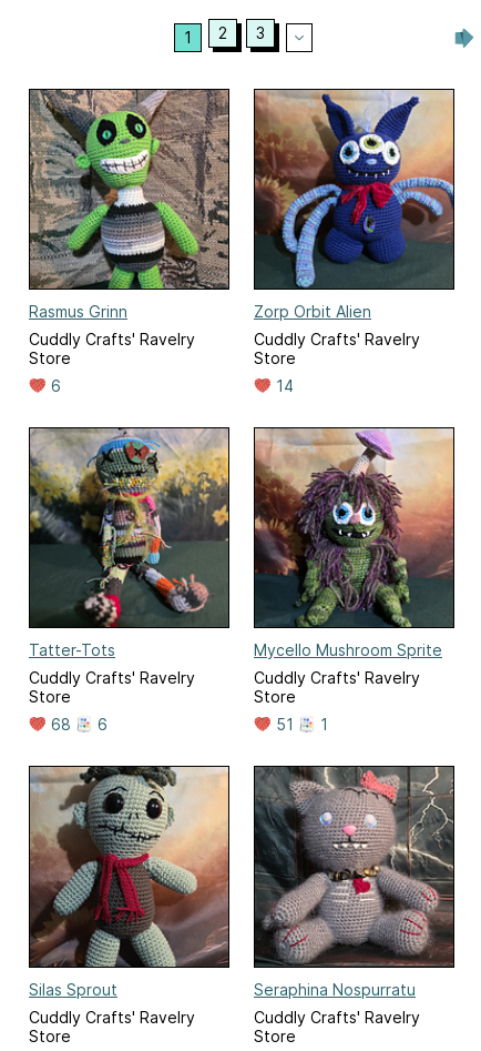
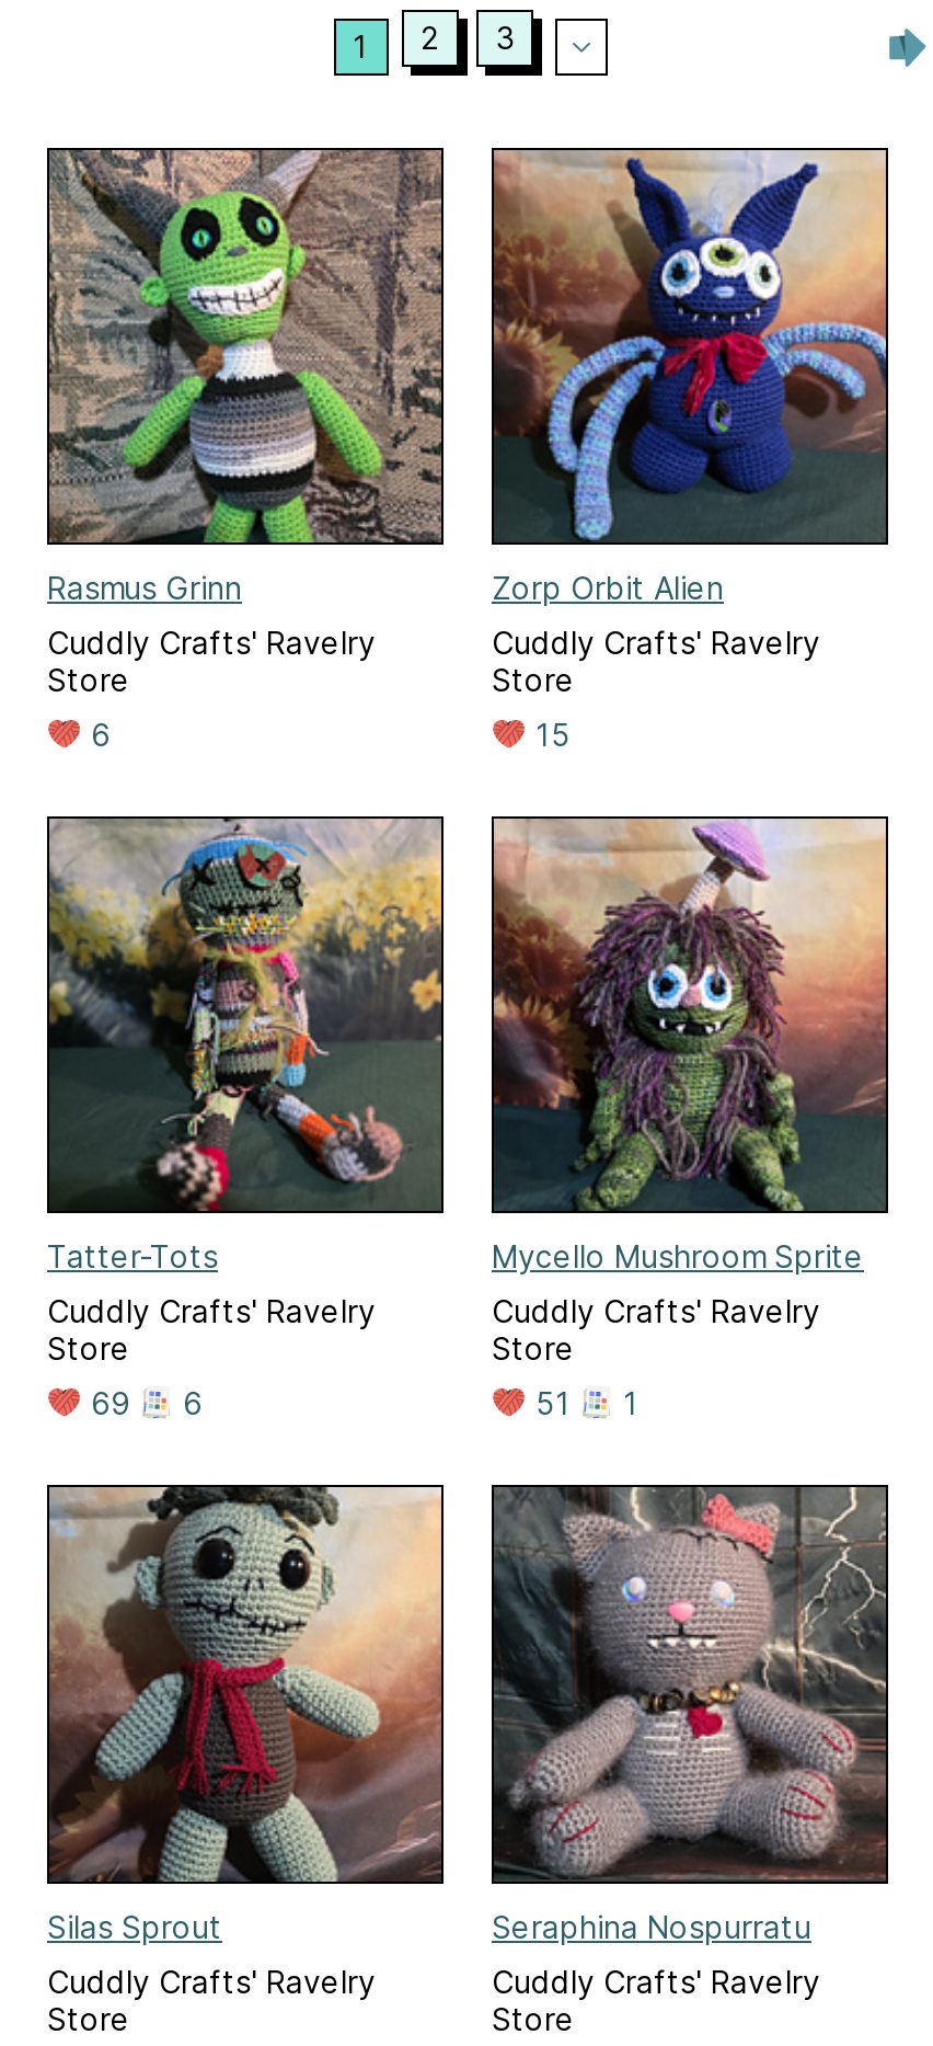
[272,376,294,395] 14 -> [527,716,571,753] 15
[47,715,108,734] 68 6 -> [82,1385,203,1422] 69 6

